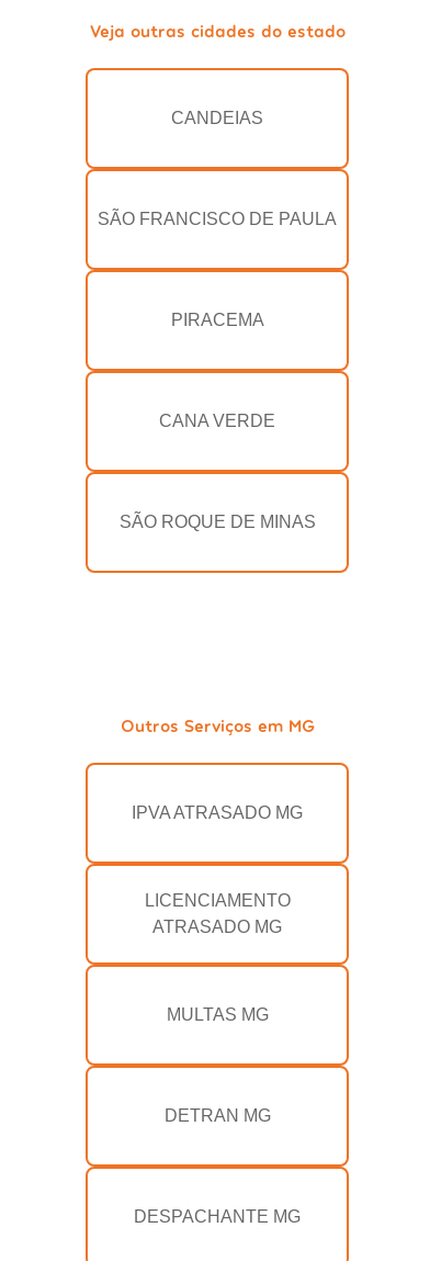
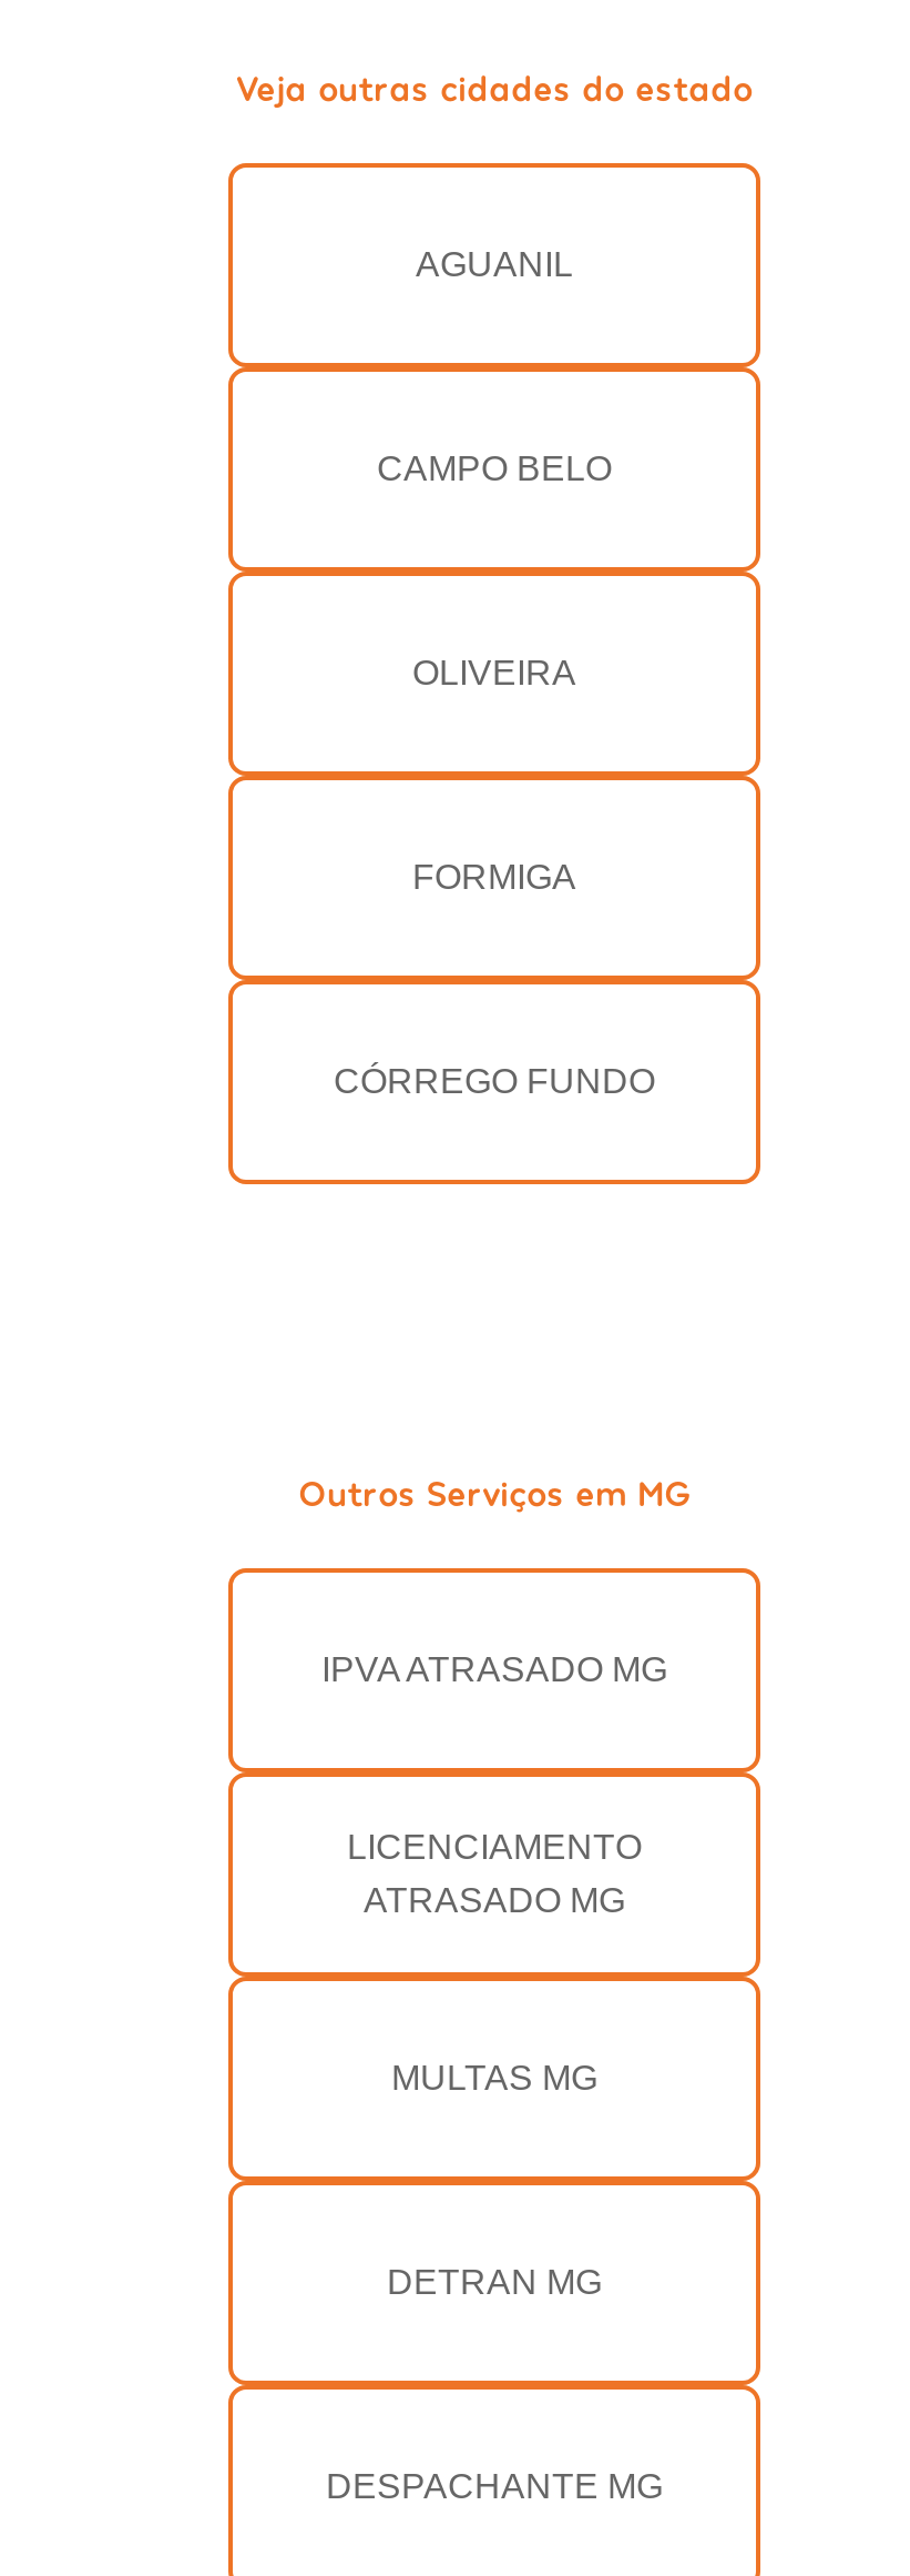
[171,109,263,128] CANDEIAS -> [416,246,573,283] AGUANIL
[98,210,337,228] SÃO FRANCISCO DE PAULA -> [377,450,612,488] CAMPO BELO
[171,311,264,329] PIRACEMA -> [412,654,576,692] OLIVEIRA
[159,412,275,430] CANA VERDE -> [412,858,576,896] FORMIGA
[119,513,315,531] SÃO ROQUE DE MINAS -> [334,1063,655,1100] CÓRREGO FUNDO

